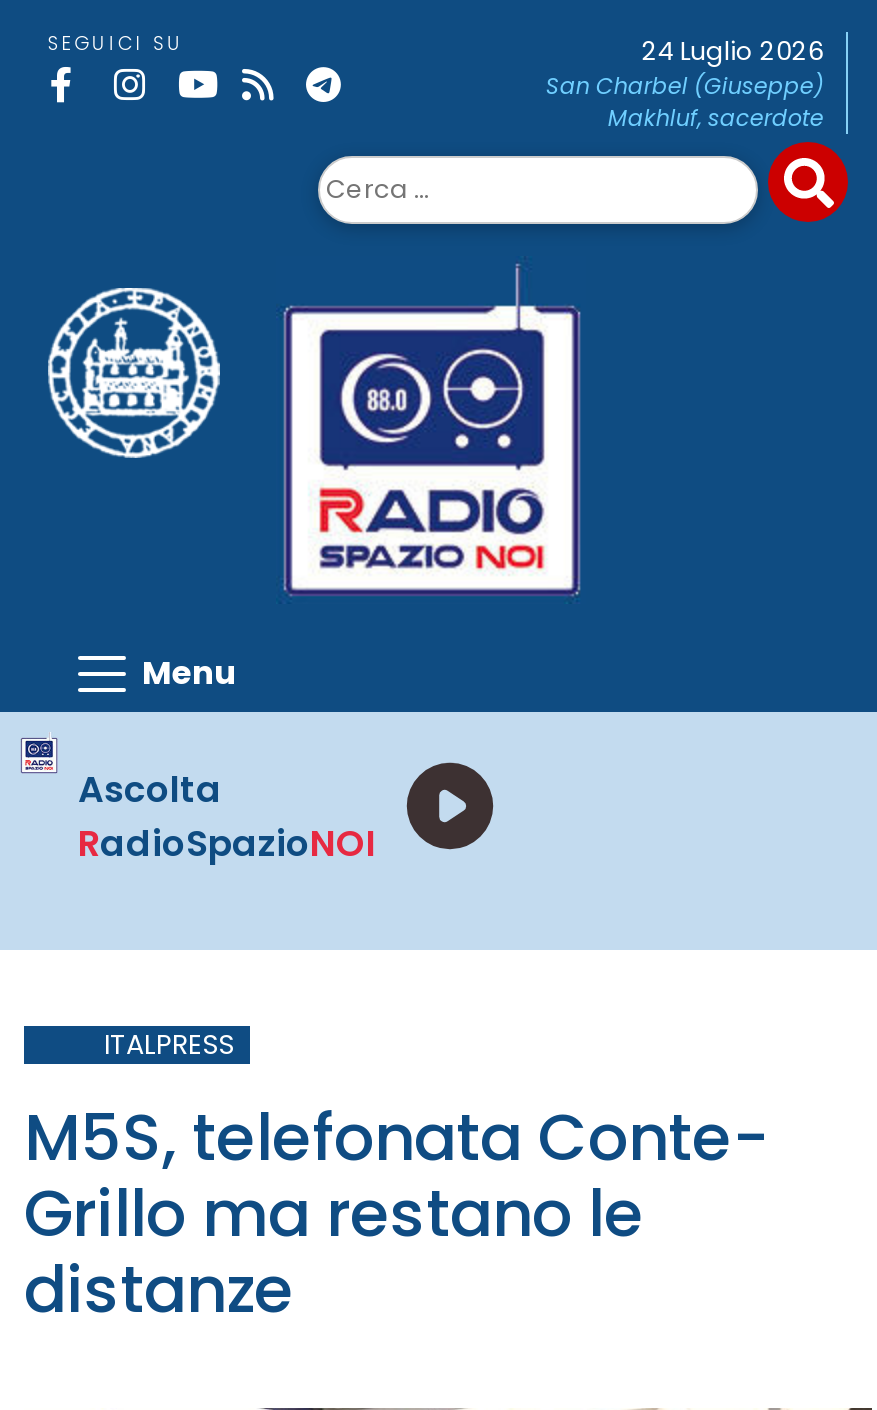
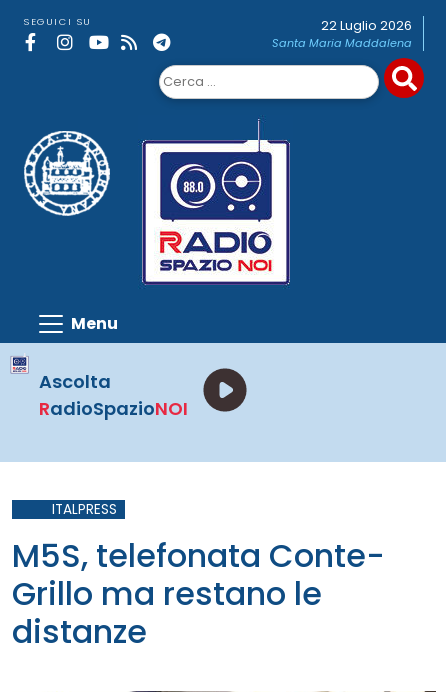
[546,34,824,134] 24 Luglio 2026 | San Charbel (Giuseppe) | Makhluf, sacerdote -> [272,17,412,51] 22 Luglio 2026 | Santa Maria Maddalena

